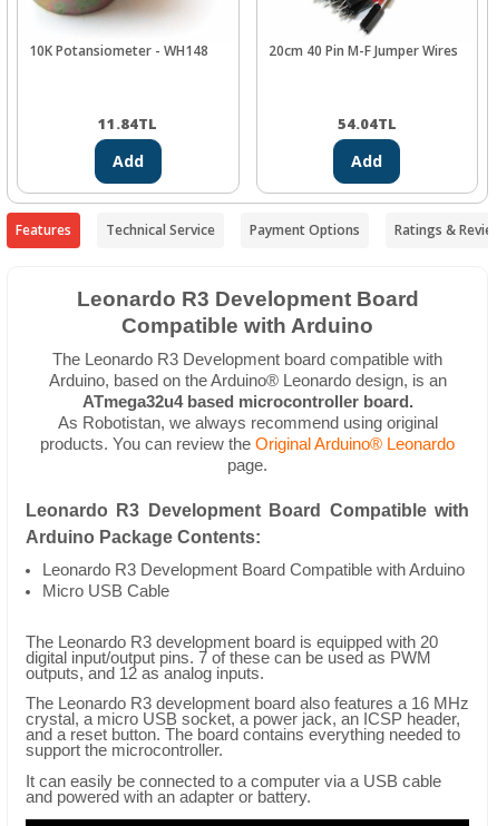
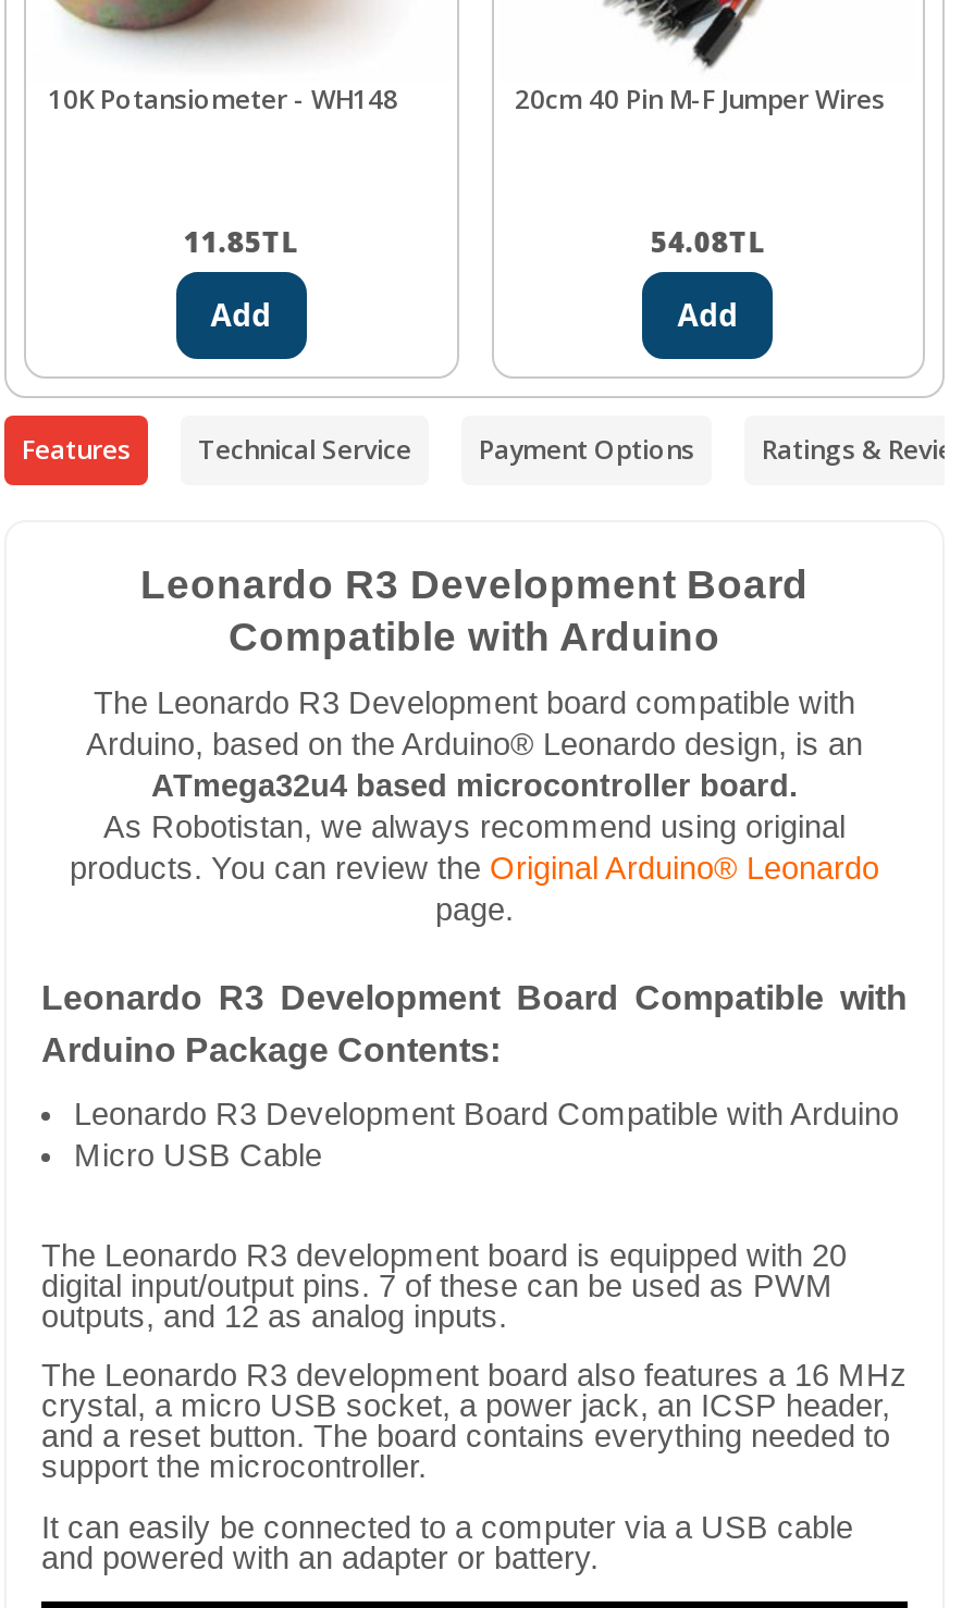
[98,114,157,134] 11.84TL -> [183,222,299,261] 11.85TL
[337,114,396,134] 54.04TL -> [650,222,766,261] 54.08TL

